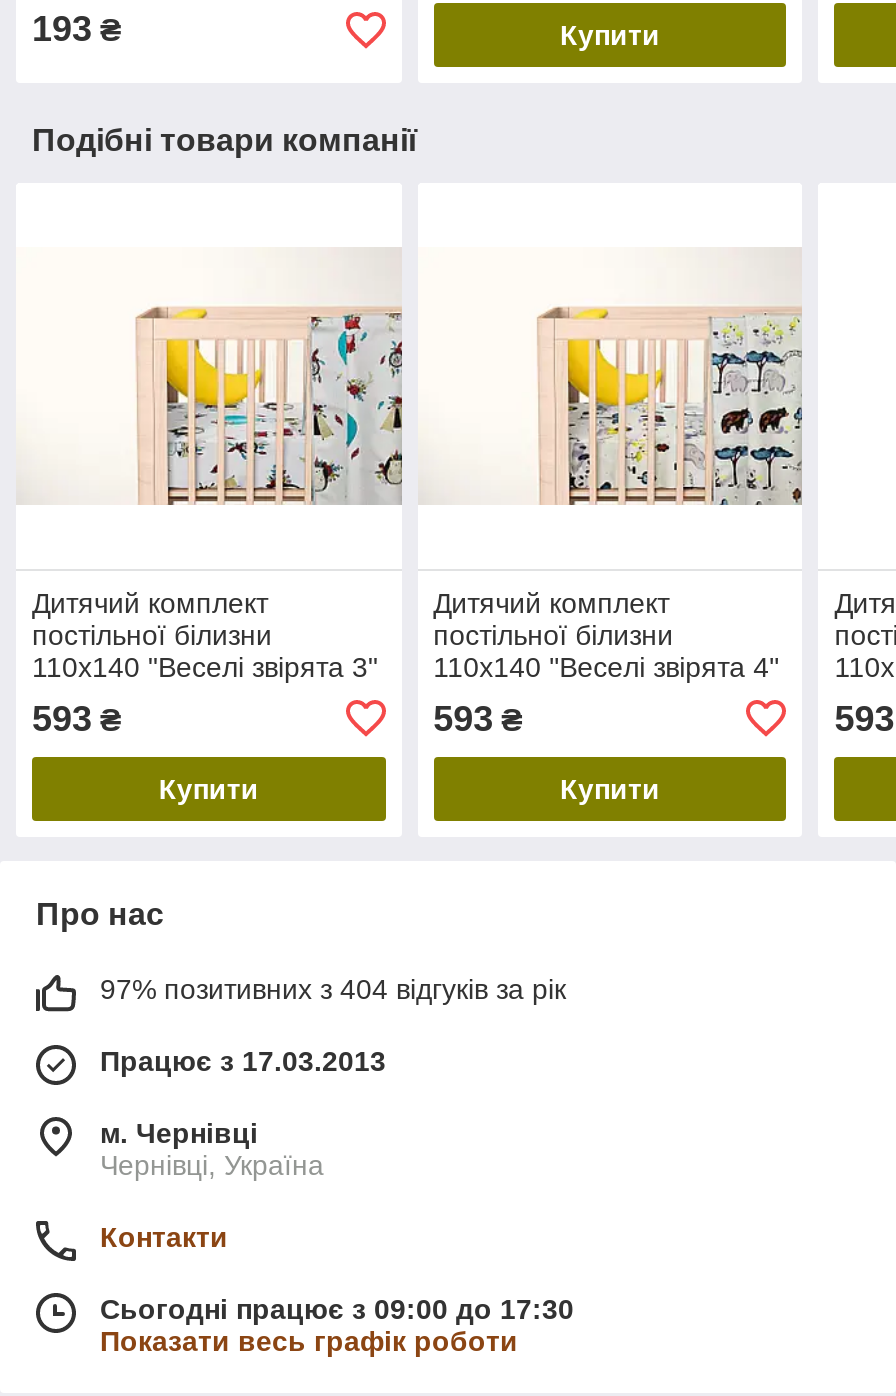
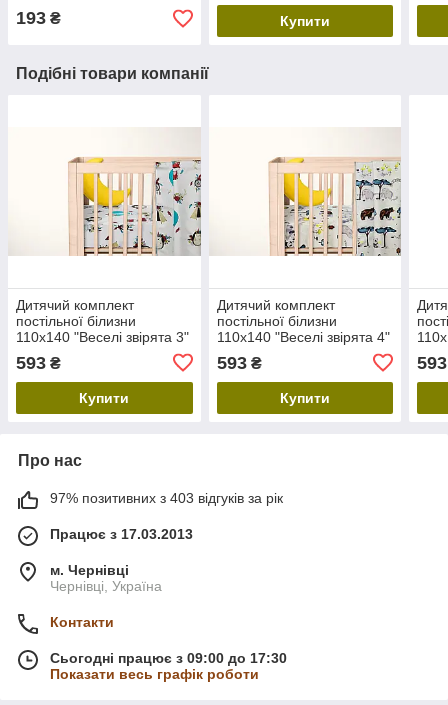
[100,973,566,1005] 97% позитивних з 404 відгуків за рік -> [50,490,283,506] 97% позитивних з 403 відгуків за рік

